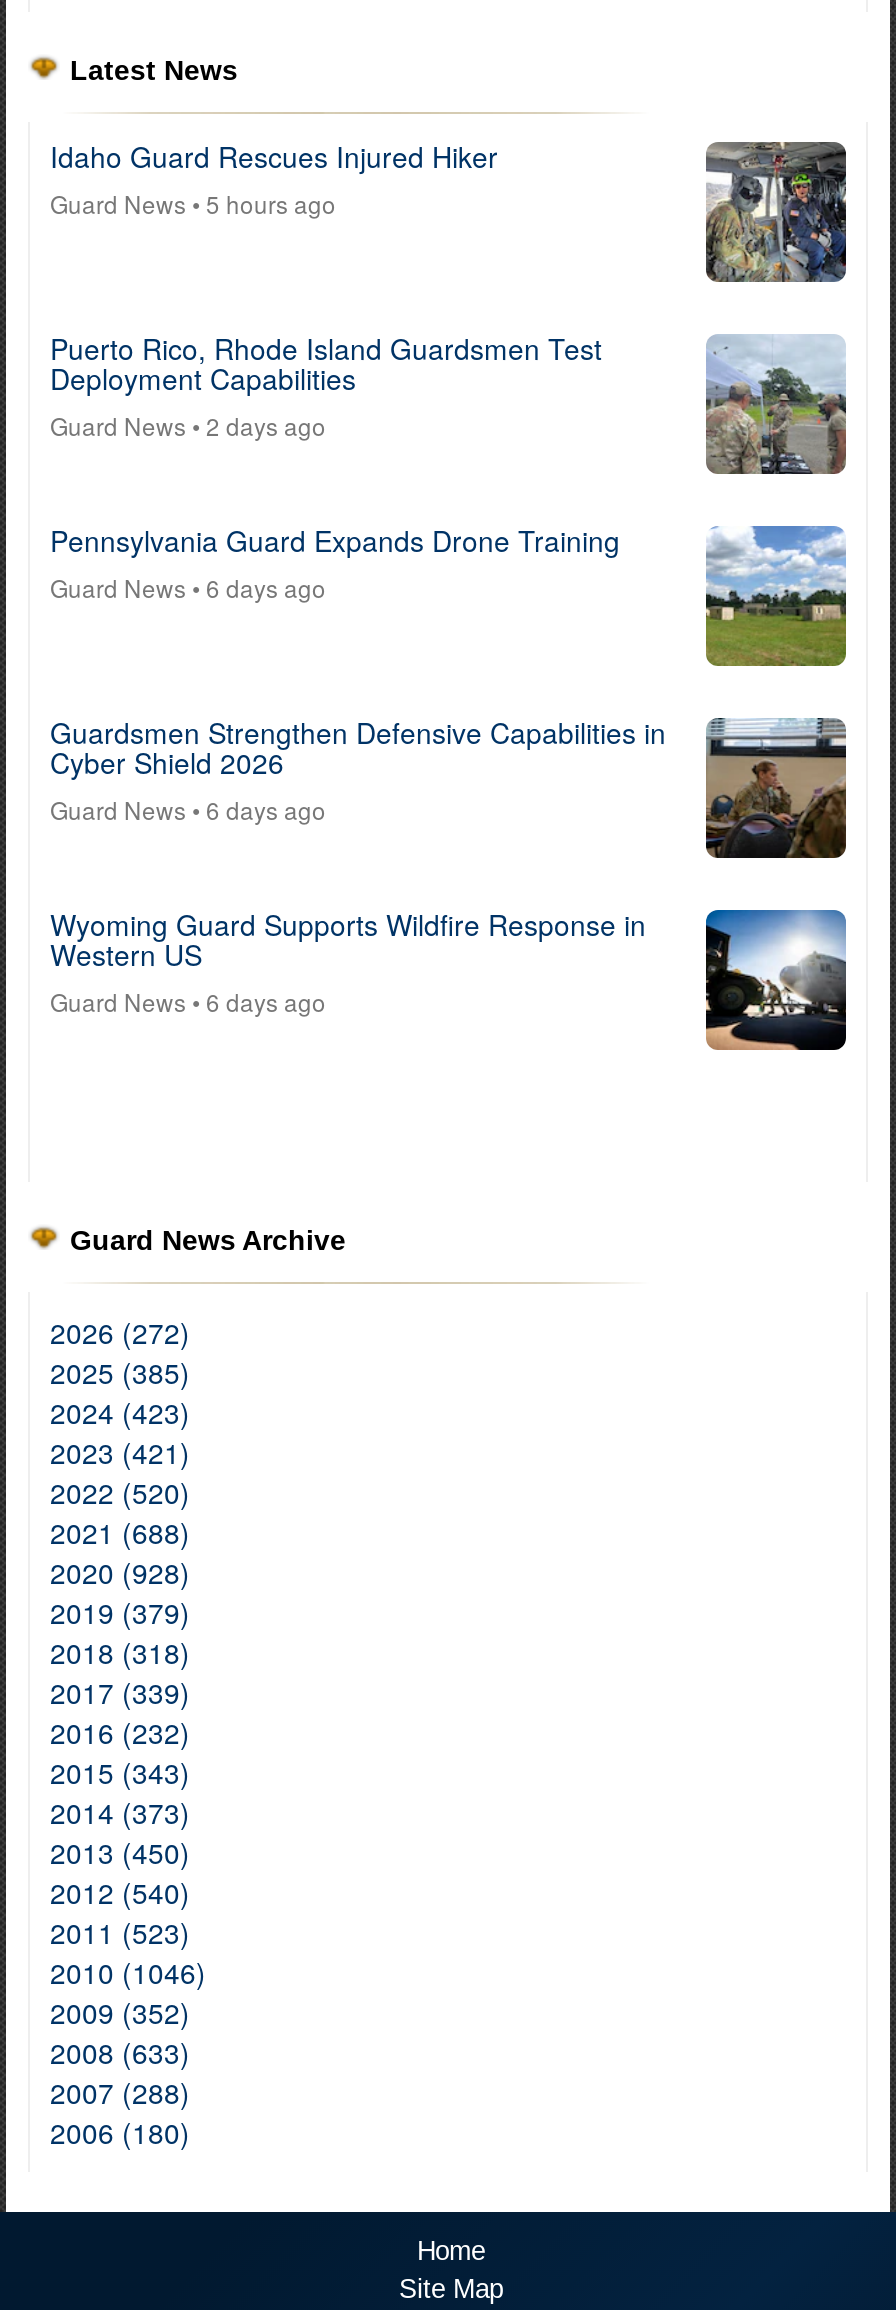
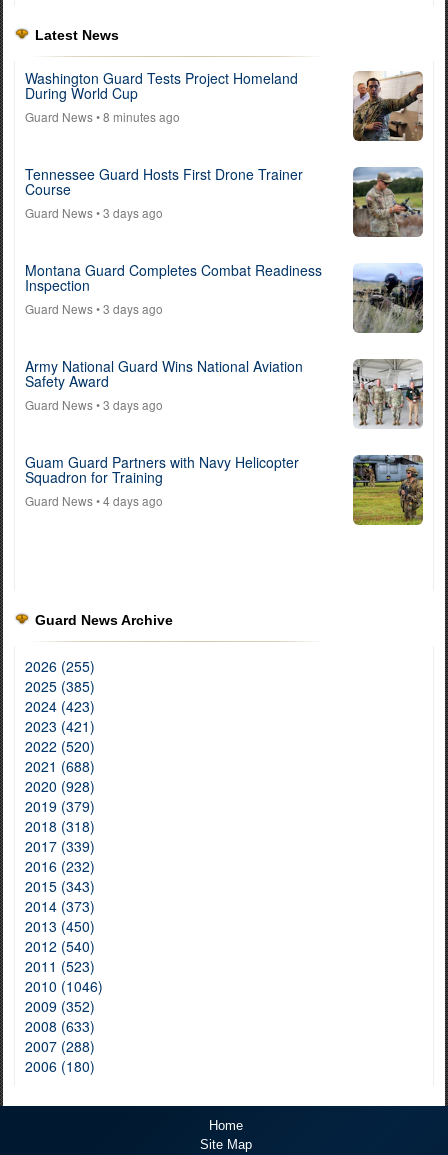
[50,137,498,221] Idaho Guard Rescues Injured Hiker | Guard News • 5 hours ago -> [25,68,298,125] Washington Guard Tests Project Homeland | During World Cup | Guard News • 8 minutes ago
[704,140,848,282] [image] -> [353,71,424,141] [image]
[50,329,602,443] Puerto Rico, Rhode Island Guardsmen Test | Deployment Capabilities | Guard News • 2 days ago -> [25,164,303,221] Tennessee Guard Hosts First Drone Trainer | Course | Guard News • 3 days ago
[706,338,846,474] [image] -> [352,168,424,237] [image]
[50,521,620,605] Pennsylvania Guard Expands Drone Training | Guard News • 6 days ago -> [25,260,322,317] Montana Guard Completes Combat Readiness | Inspection | Guard News • 3 days ago
[706,526,846,666] [image] -> [353,264,424,333] [image]
[50,713,666,827] Guardsmen Strengthen Defensive Capabilities in | Cyber Shield 2026 | Guard News • 6 days ago -> [25,356,303,413] Army National Guard Wins National Aviation | Safety Award | Guard News • 3 days ago
[704,718,848,860] [image] -> [353,359,423,429] [image]
[50,905,646,1019] Wyoming Guard Supports Wildfire Response in | Western US | Guard News • 6 days ago -> [25,452,299,509] Guam Guard Partners with Navy Helicopter | Squadron for Training | Guard News • 4 days ago
[704,908,848,1052] [image] -> [352,455,424,526] [image]
[50,1313,190,1353] 2026 (272) -> [25,656,95,676] 2026 (255)

